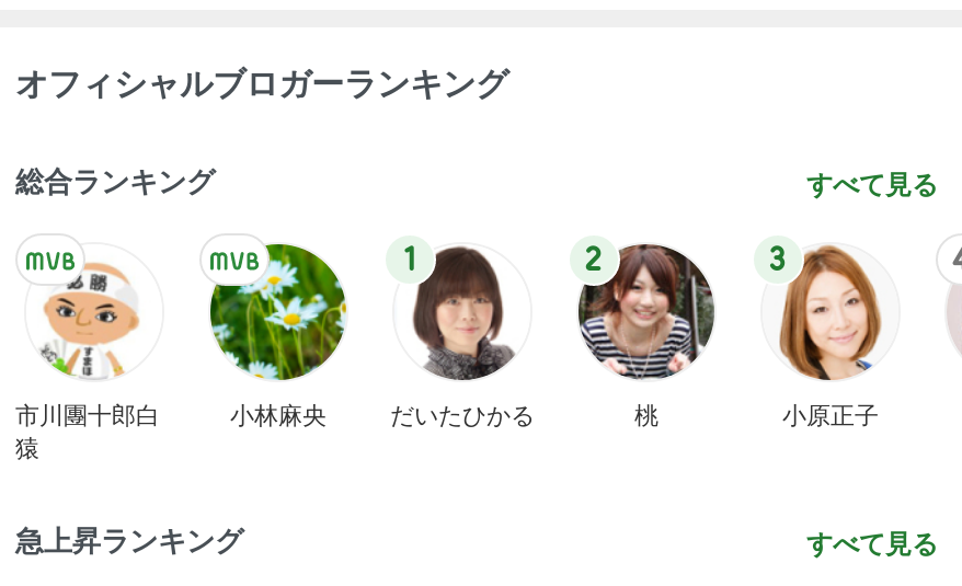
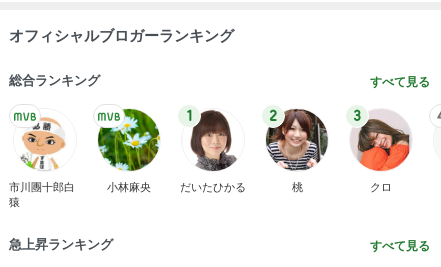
[767,244,894,428] [image] | 小原正子 -> [351,110,411,193] [image] | クロ

